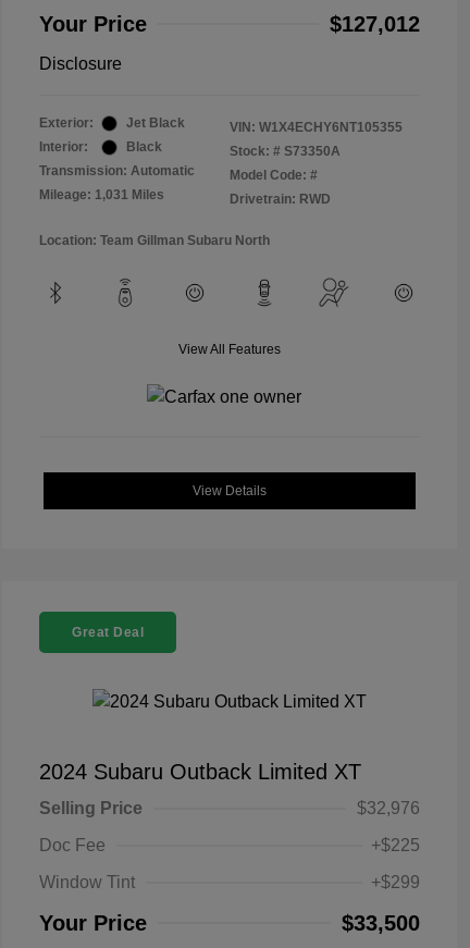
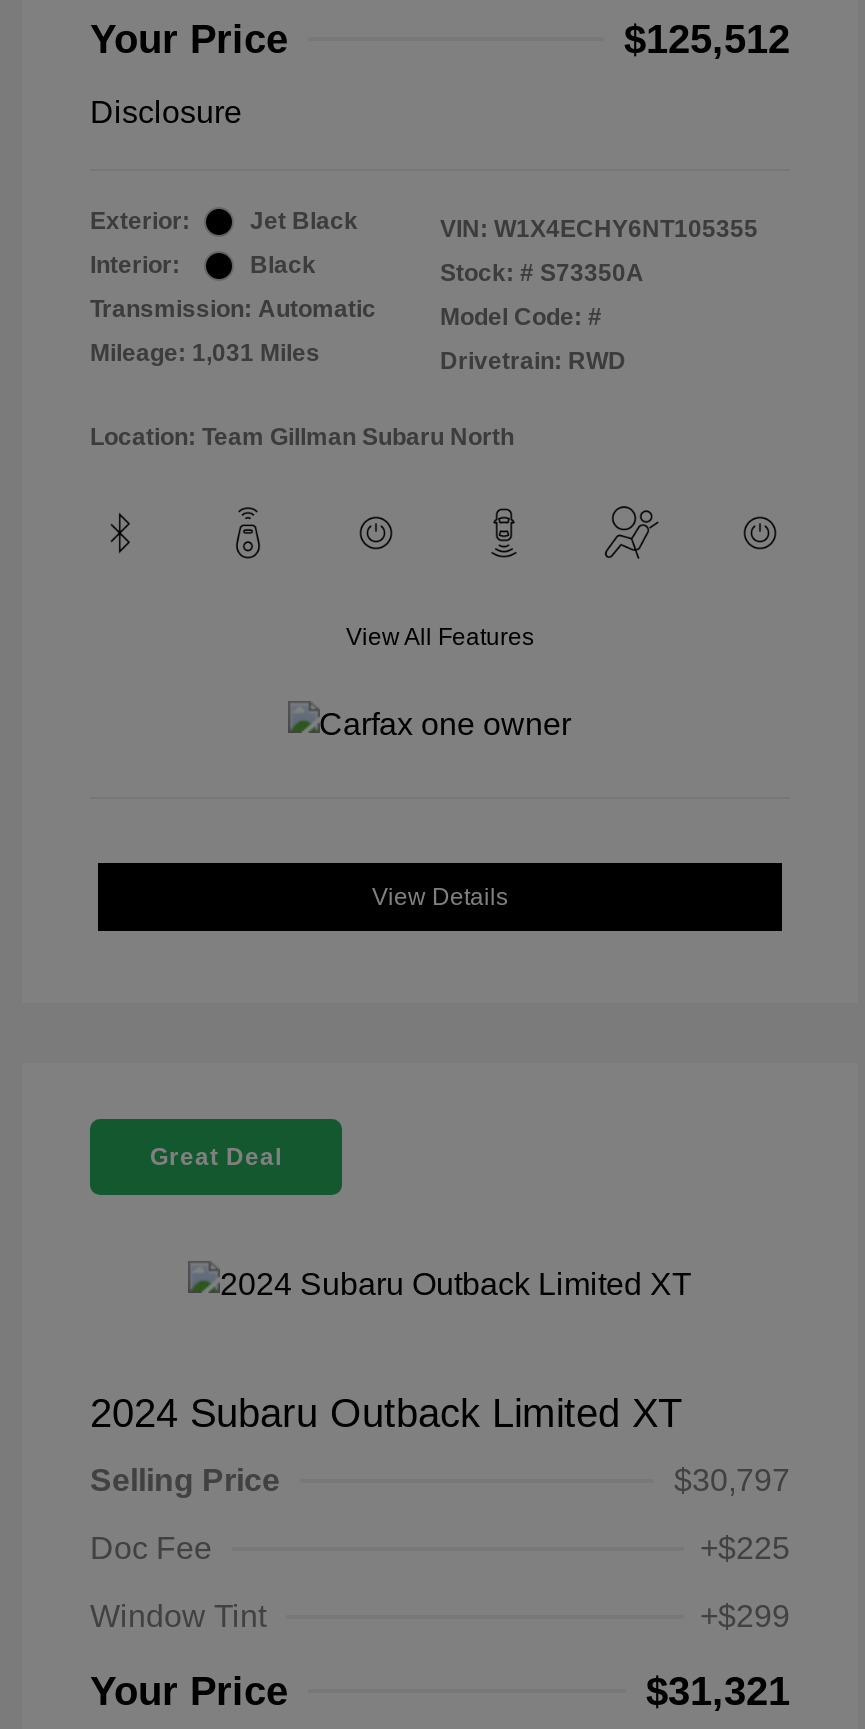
[330,12,420,36] $127,012 -> [624,17,790,61] $125,512
[357,799,420,817] $32,976 -> [674,1463,790,1497] $30,797
[342,911,420,935] $33,500 -> [646,1669,790,1713] $31,321

